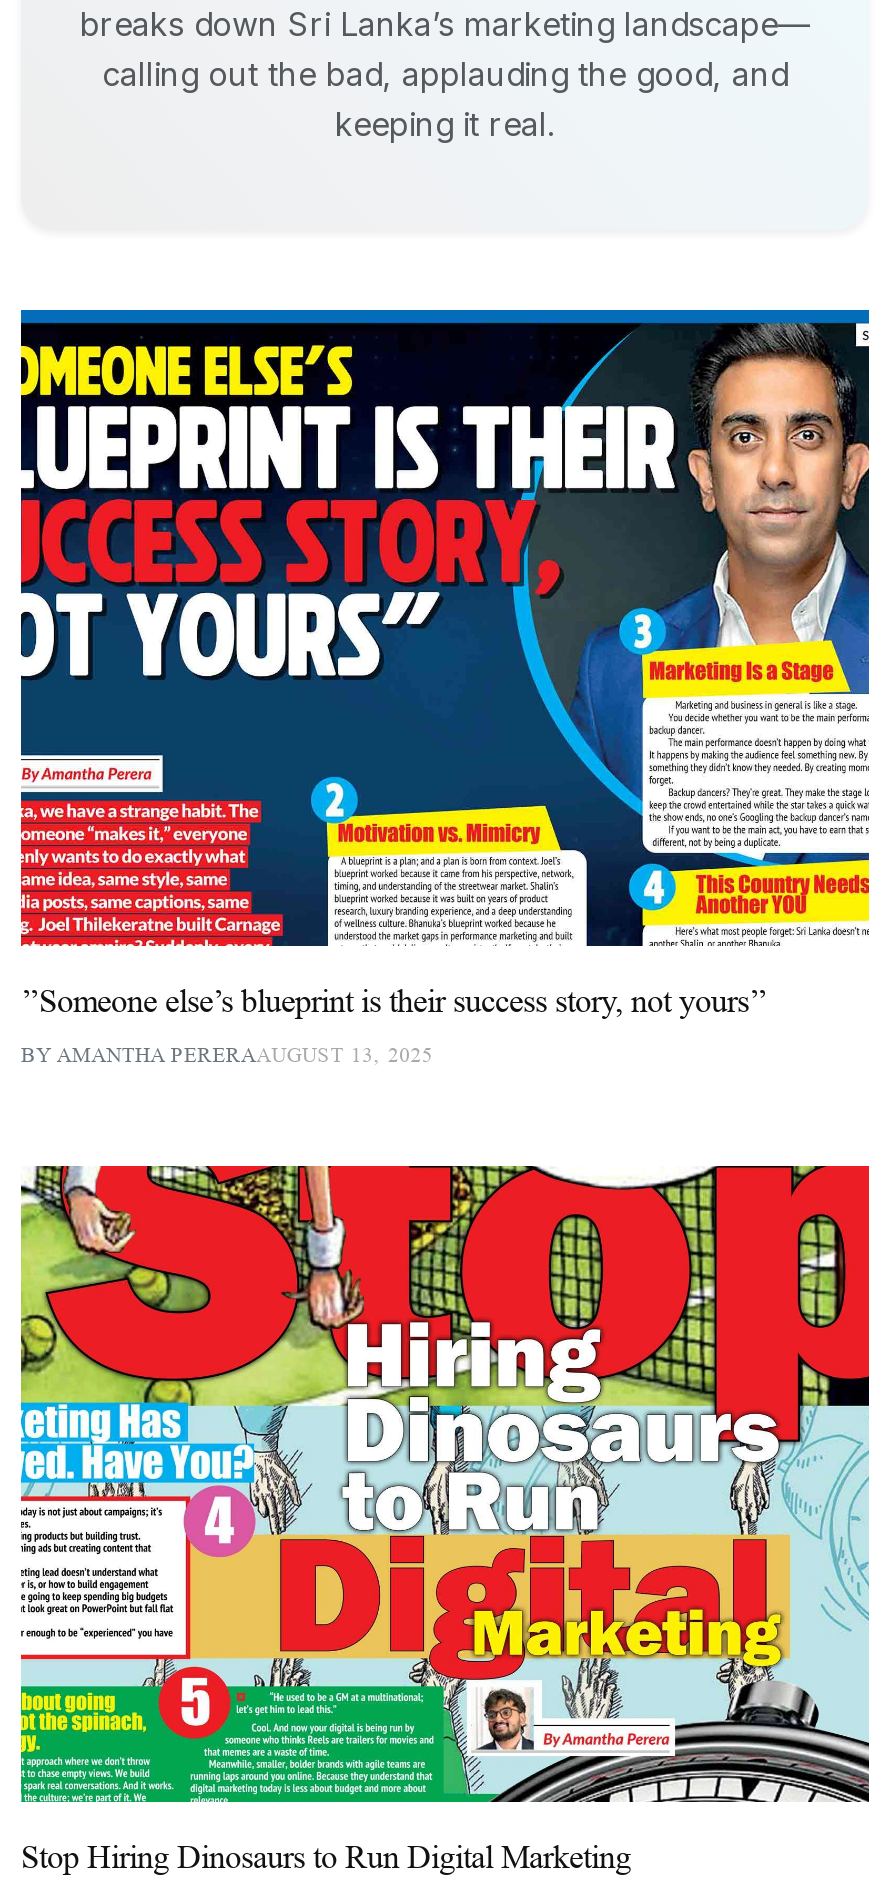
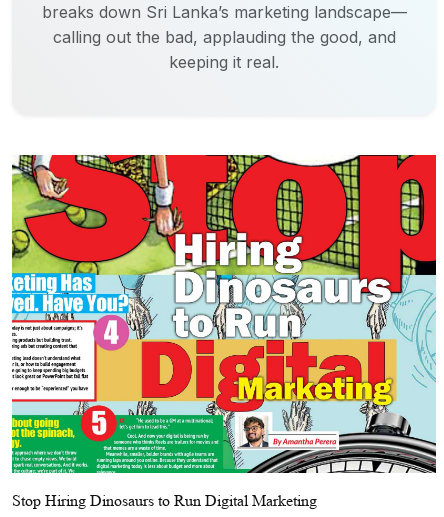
[19,308,871,1066] [image] | ’’Someone else’s blueprint is their success story, not yours’’ | BY AMANTHA PERERAAUGUST 13, 2025 -> none

